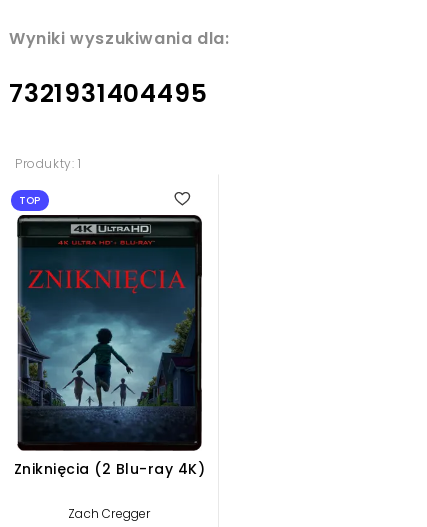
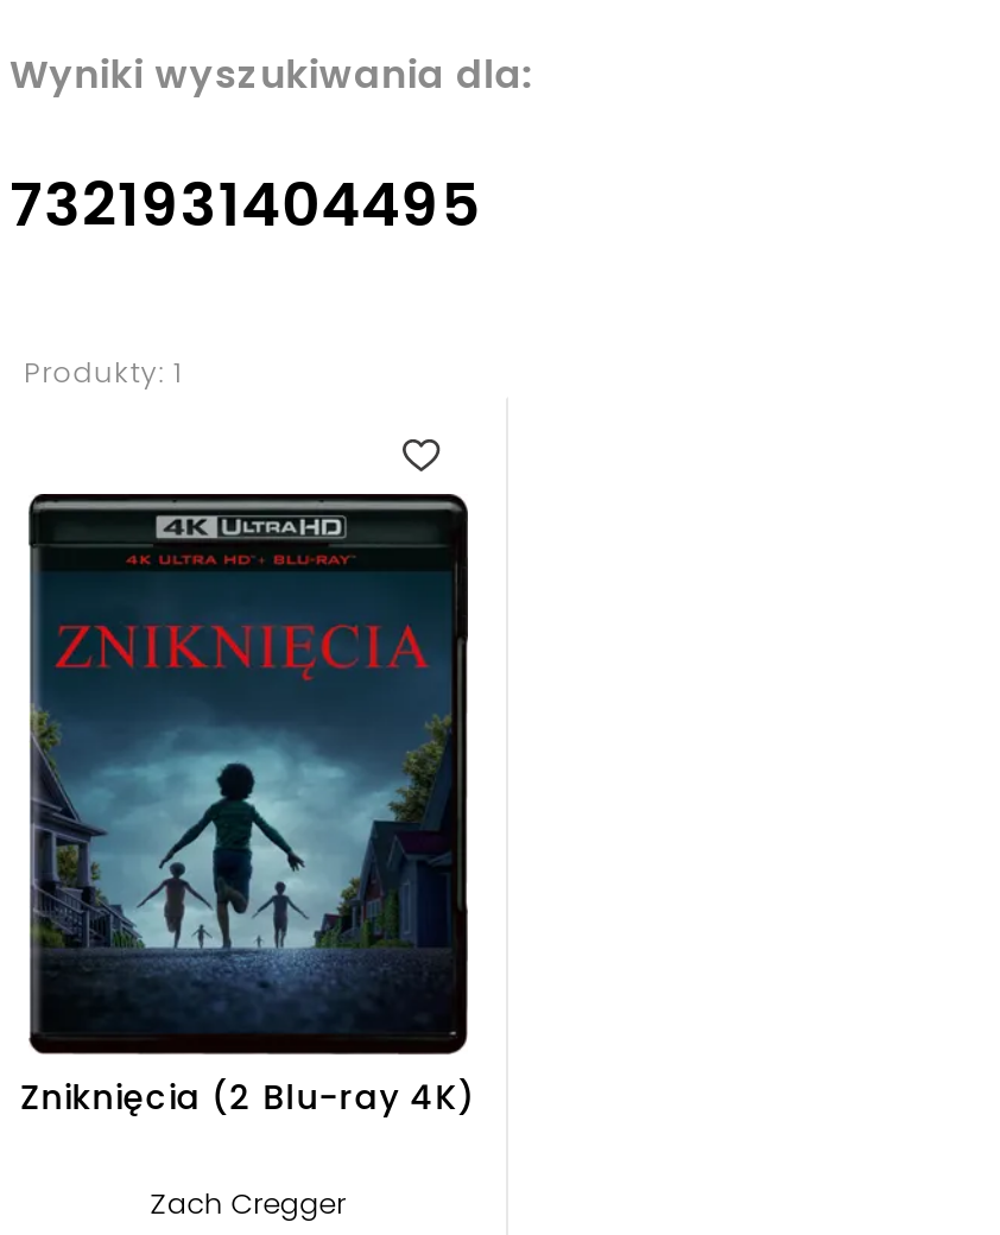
[19,192,41,207] TOP -> none

